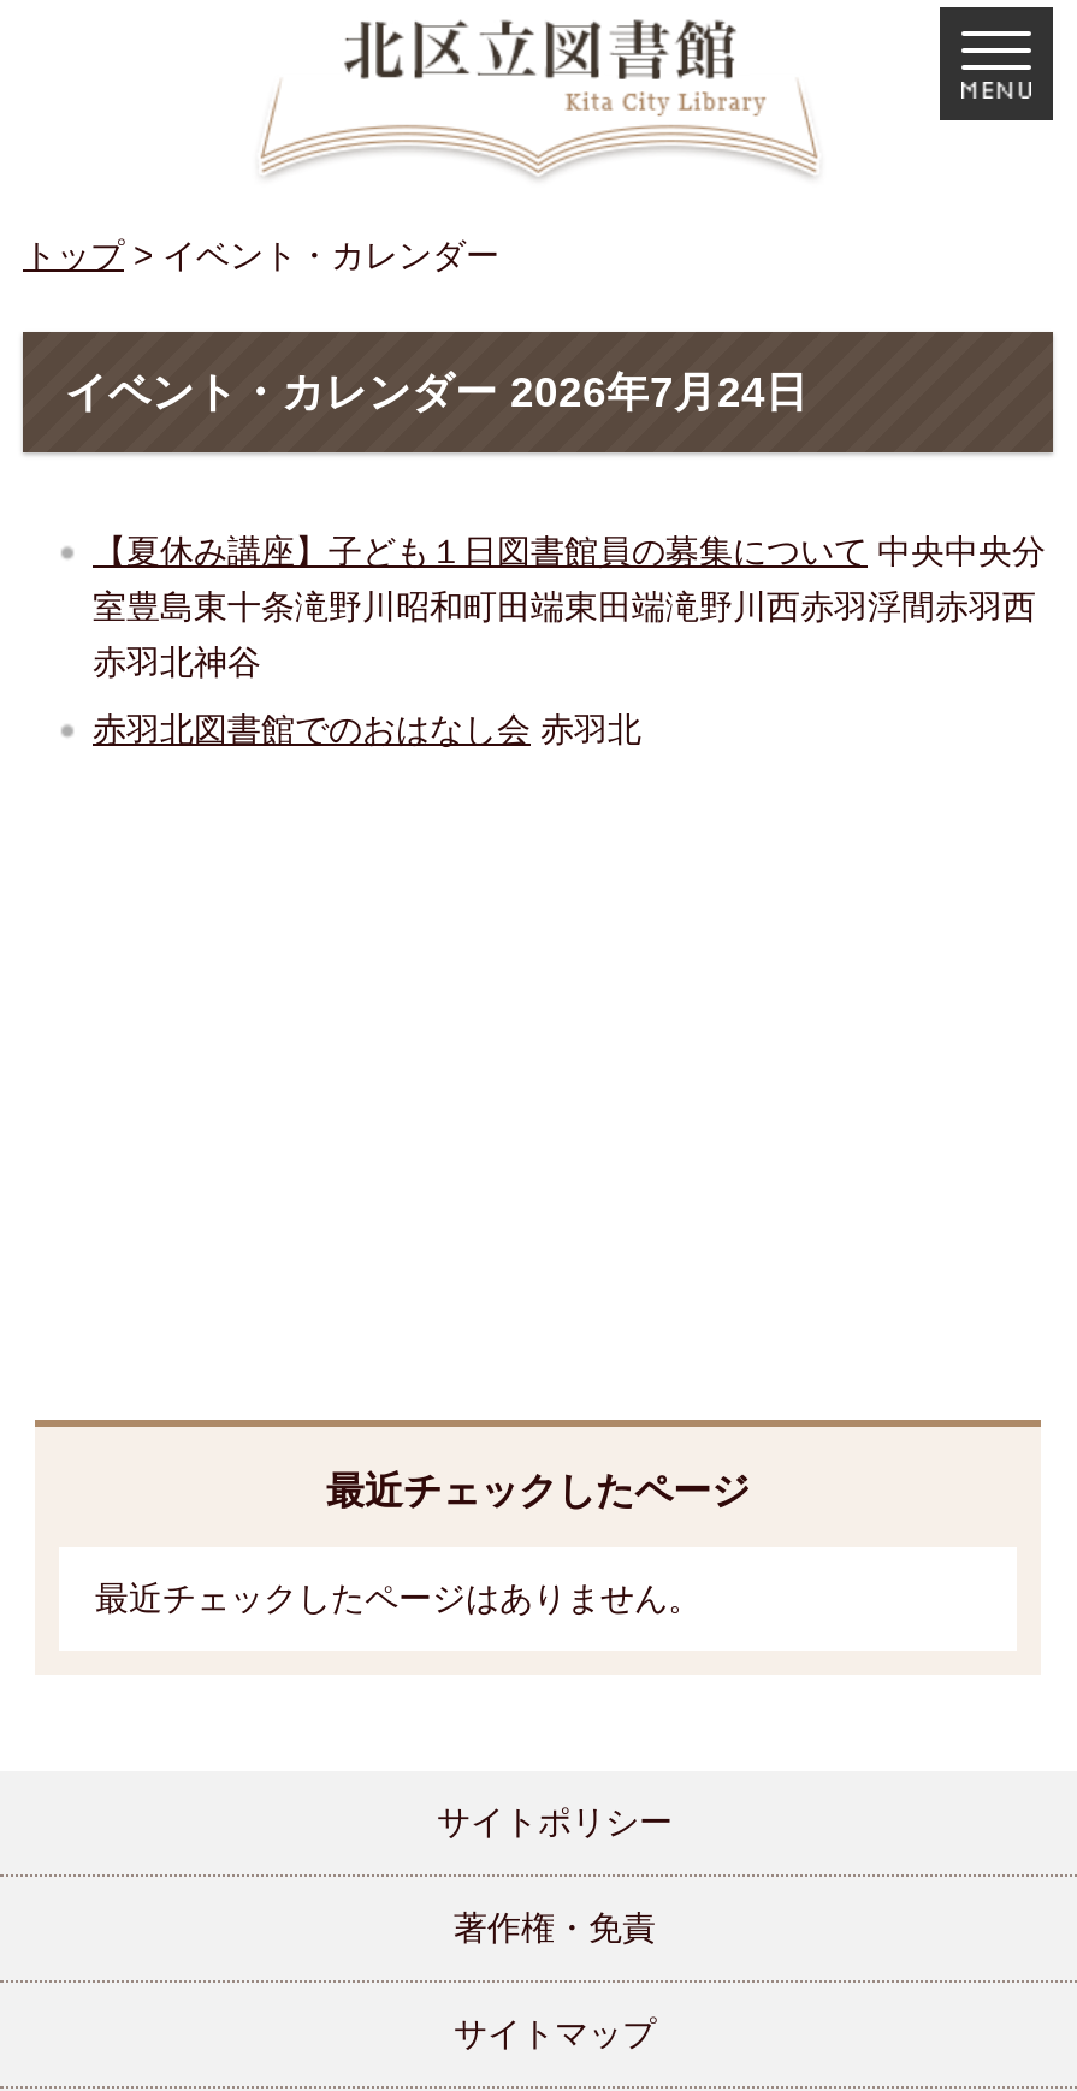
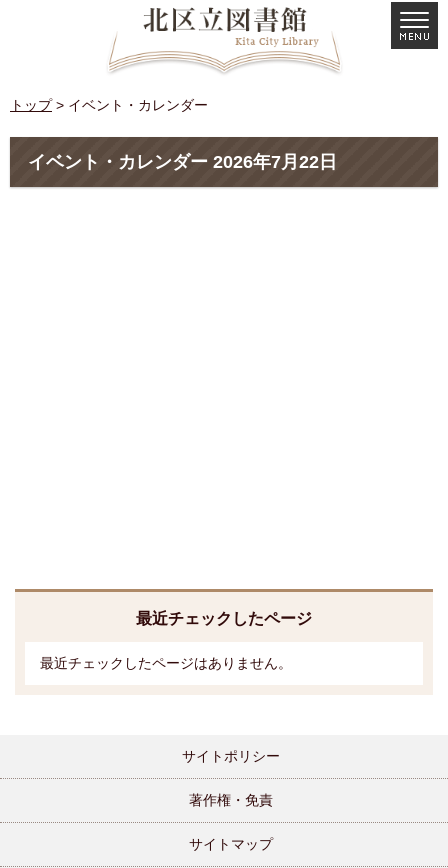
[65,367,1046,748] イベント・カレンダー 2026年7月24日 | 【夏休み講座】子ども１日図書館員の募集について 中央中央分 | 室豊島東十条滝野川昭和町田端東田端滝野川西赤羽浮間赤羽西 | 赤羽北神谷 | 赤羽北図書館でのおはなし会 赤羽北 -> [27,152,336,172] イベント・カレンダー 2026年7月22日

